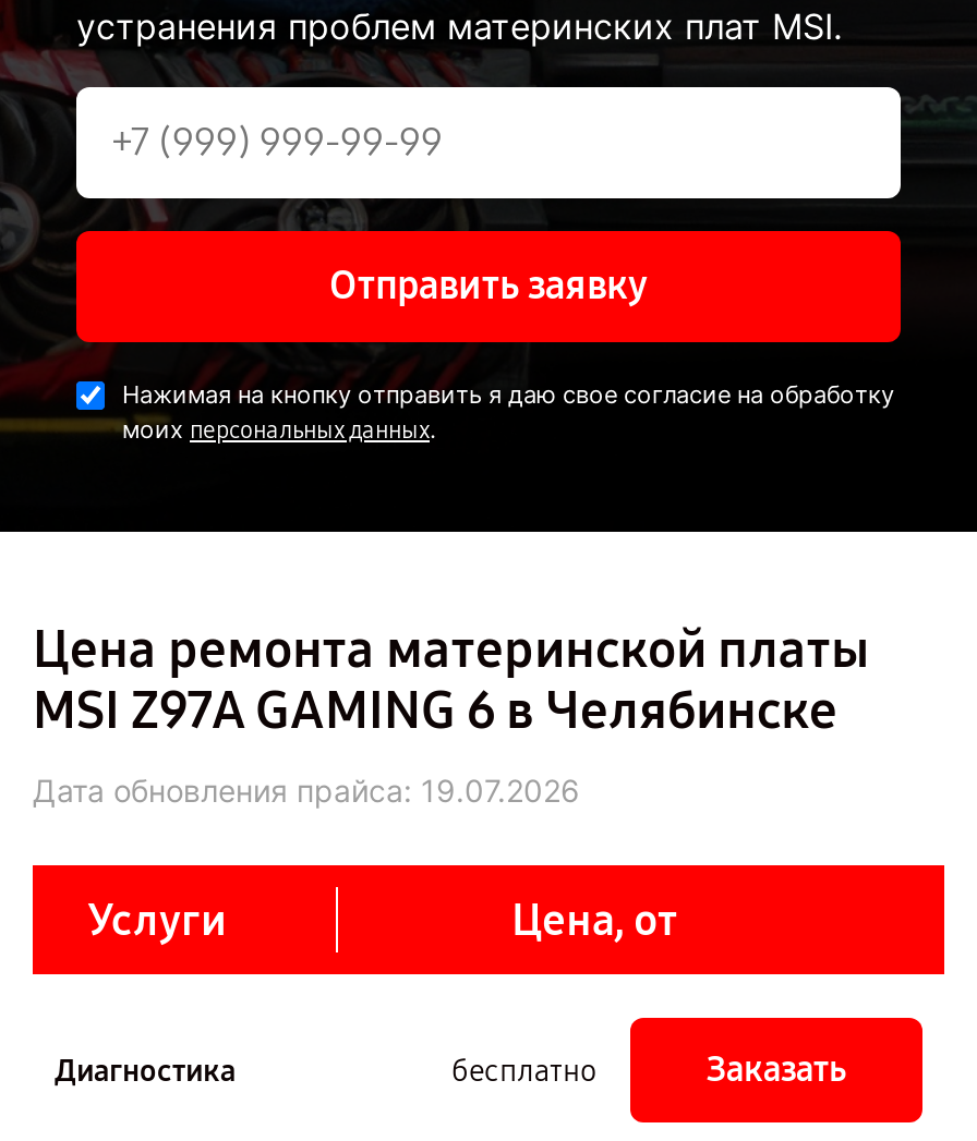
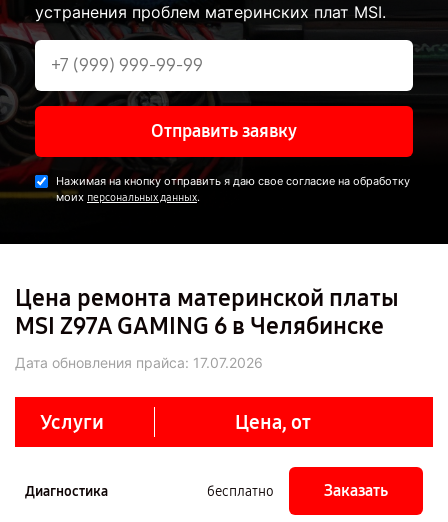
[33,772,580,809] Дата обновления прайса: 19.07.2026 -> [15,354,263,371] Дата обновления прайса: 17.07.2026

